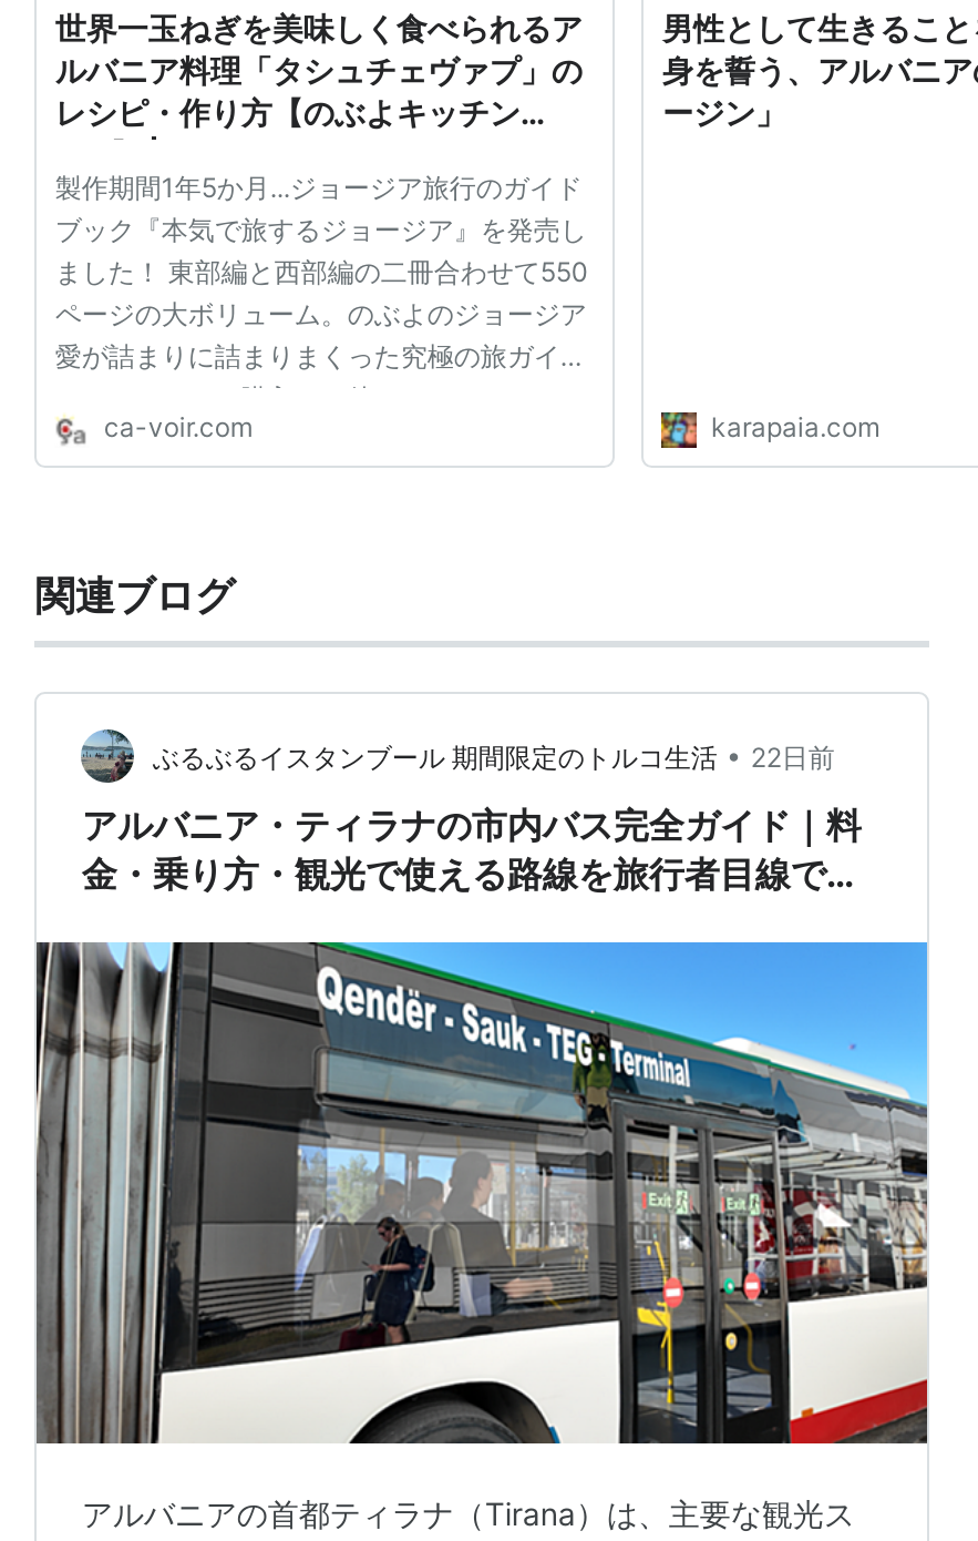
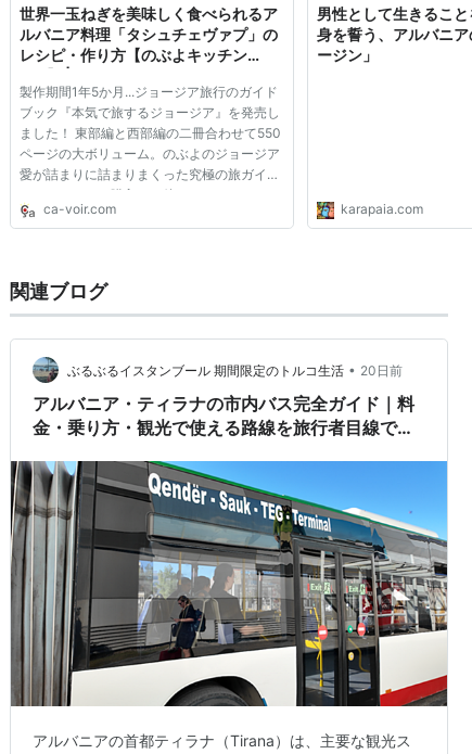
[153,738,835,773] ぶるぶるイスタンブール 期間限定のトルコ生活 • 22日前 -> [68,361,403,378] ぶるぶるイスタンブール 期間限定のトルコ生活 • 20日前

